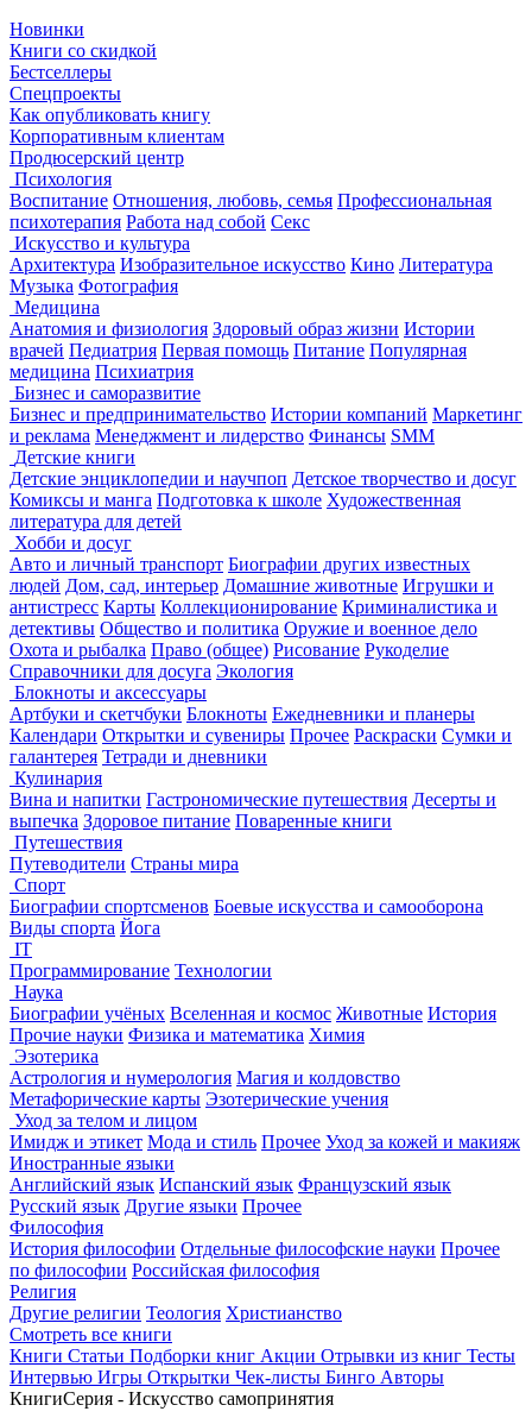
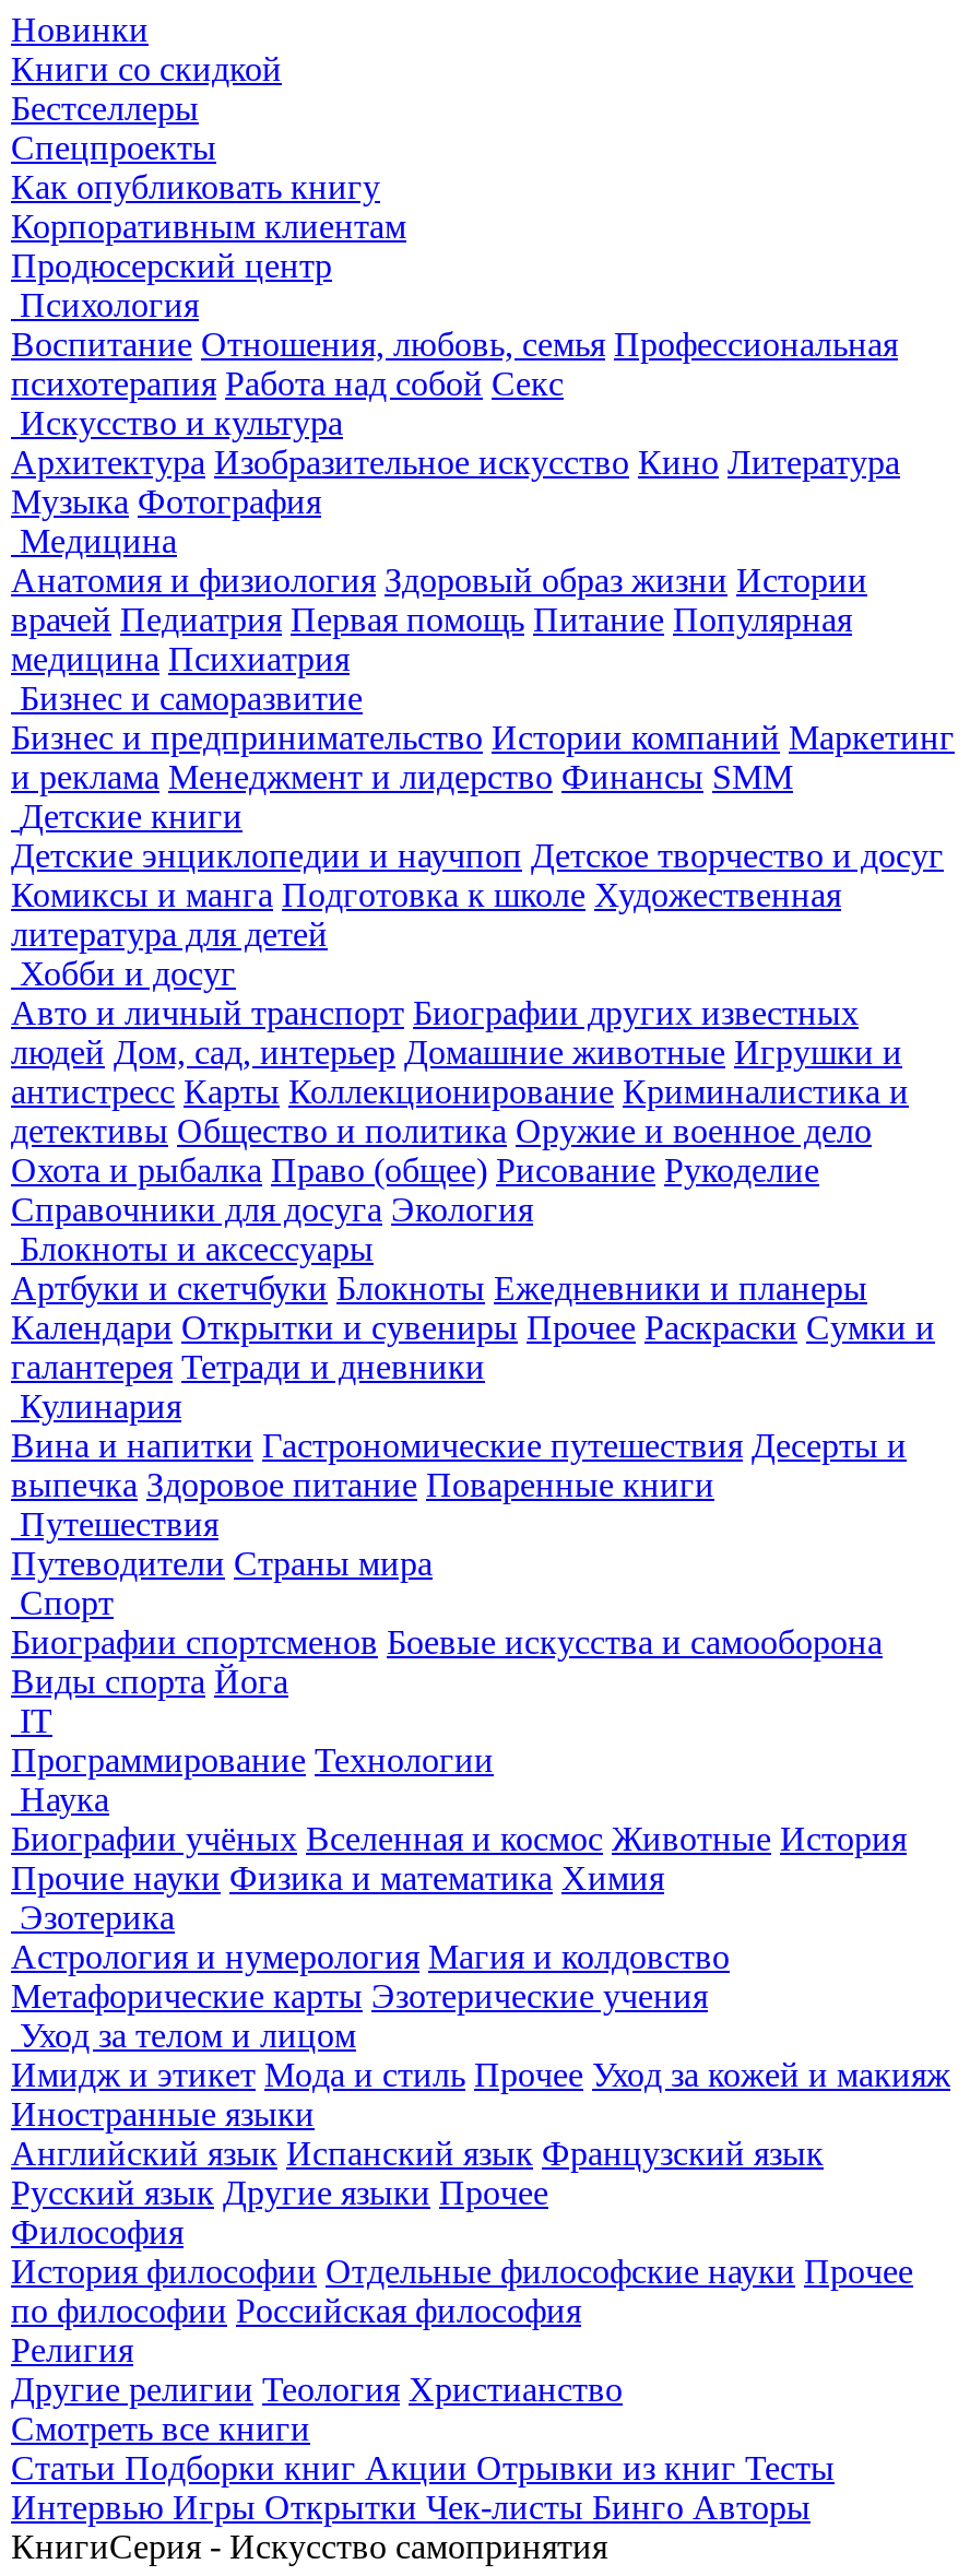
[9,1346,515,1366] Книги Статьи Подборки книг Акции Отрывки из книг Тесты -> [11,2449,835,2486] Статьи Подборки книг Акции Отрывки из книг Тесты

